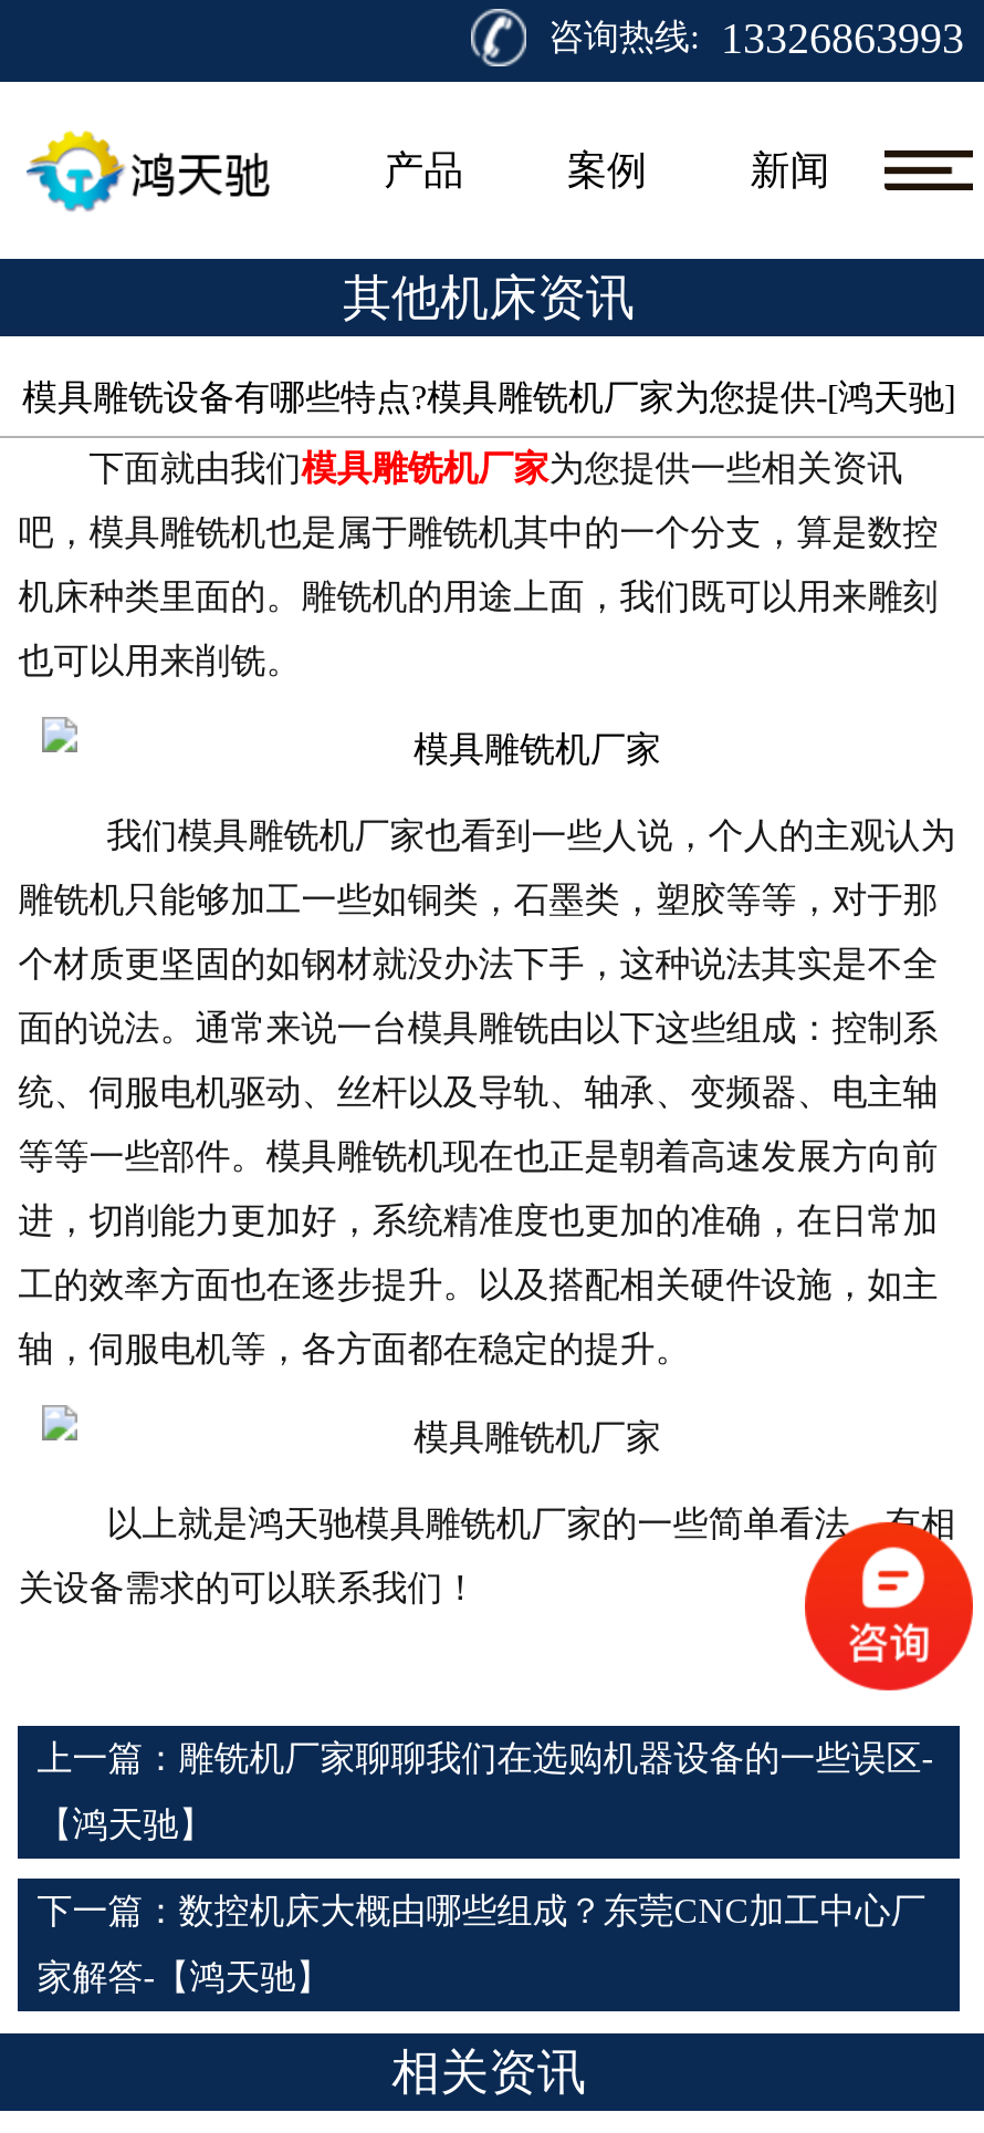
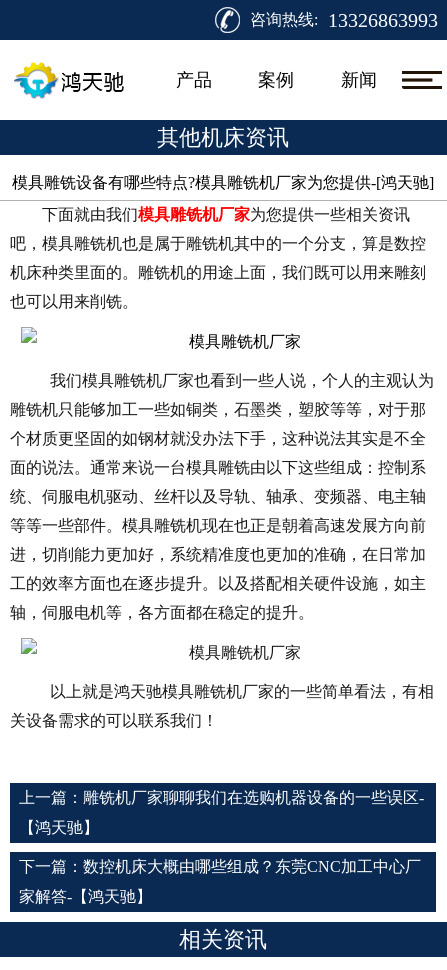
[803,1549,975,1693] [image] -> none

